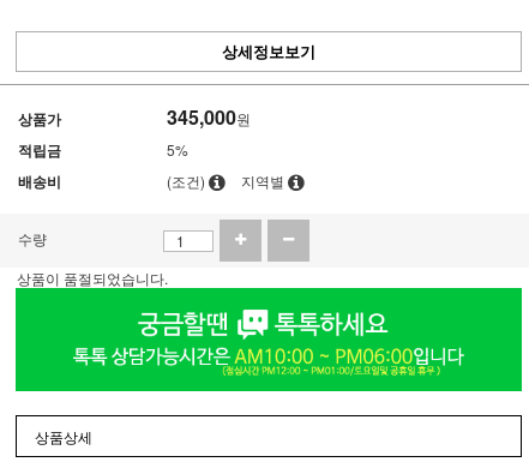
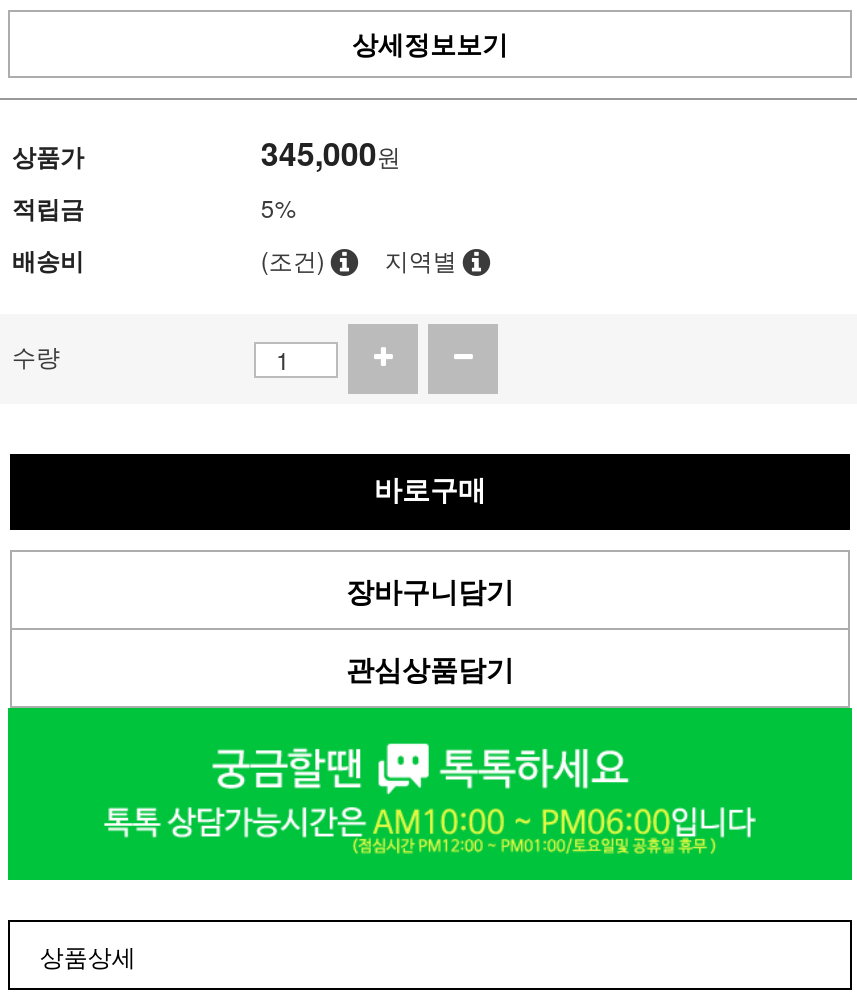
[17,268,168,288] 상품이 품절되었습니다. -> [346,468,514,688] 바로구매 | 장바구니담기 | 관심상품담기

